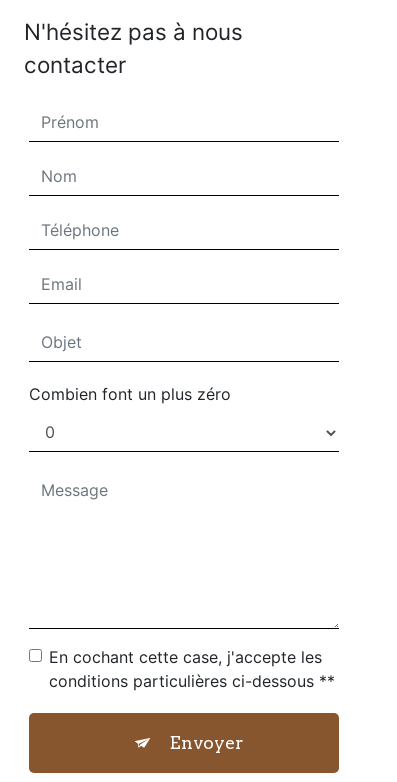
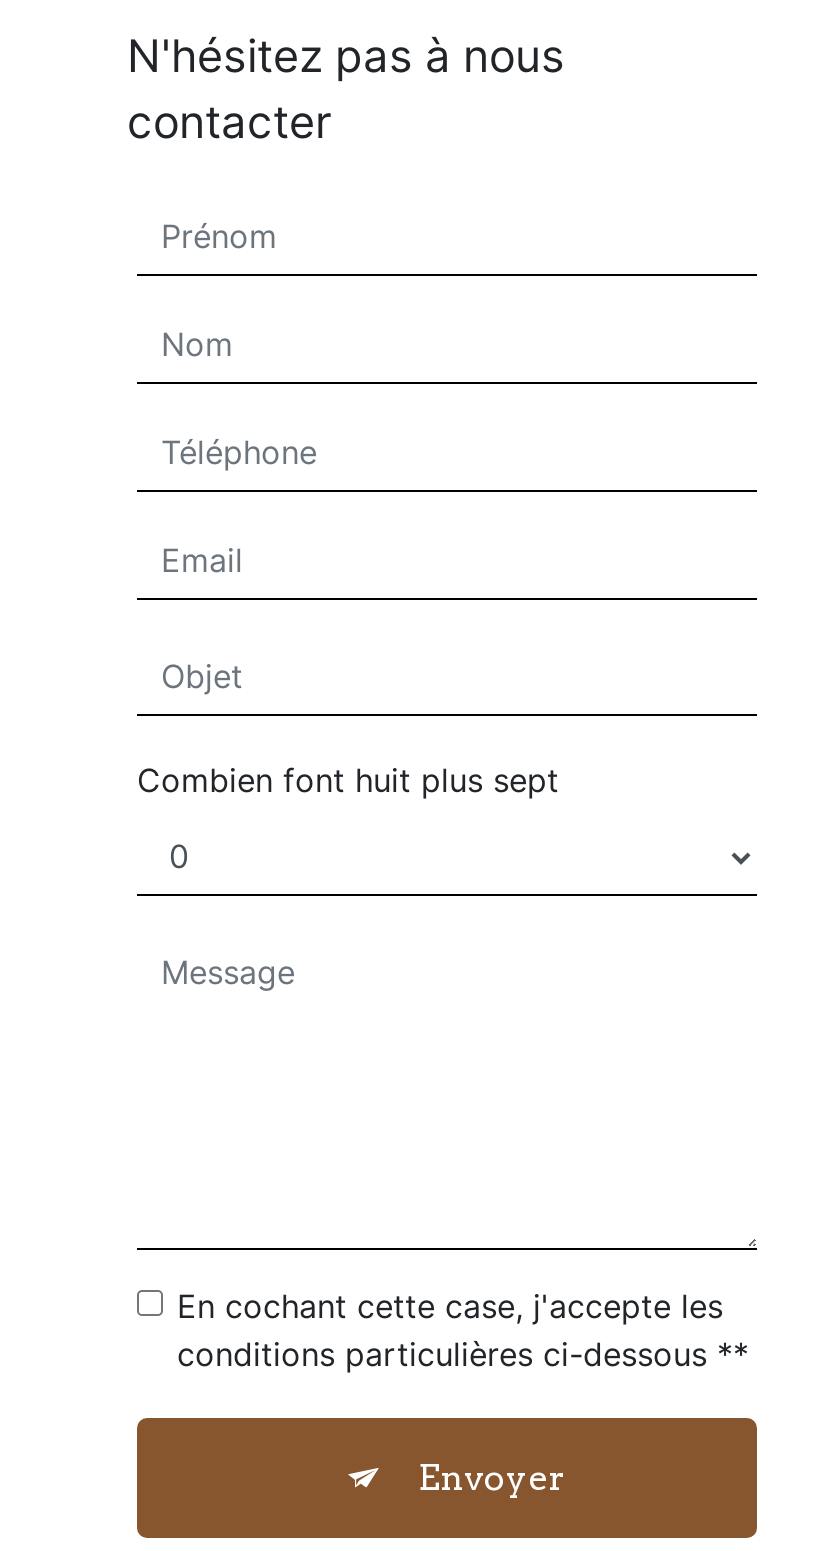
[29,384,231,404] Combien font un plus zéro -> [137,759,559,799] Combien font huit plus sept

